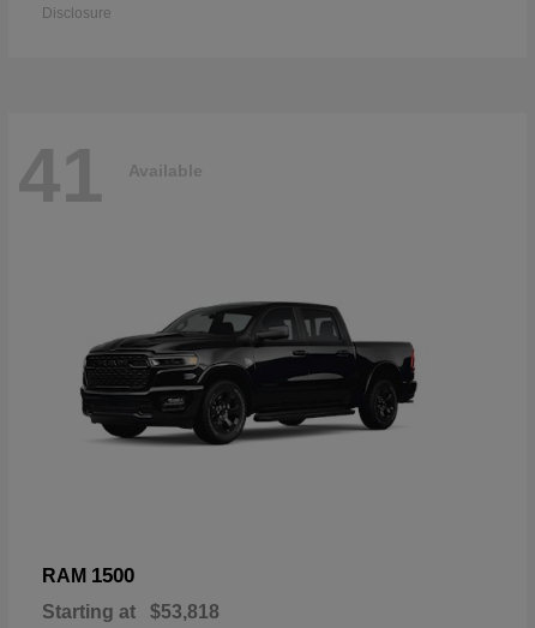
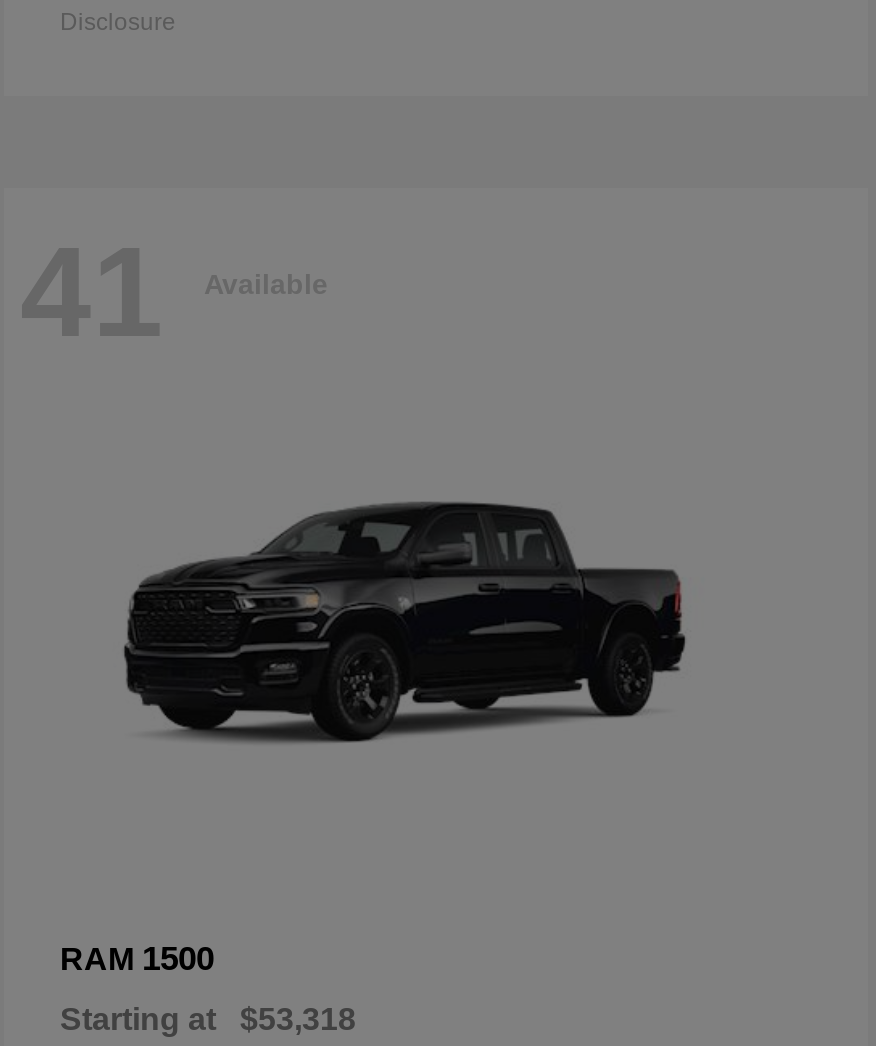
[42,602,220,622] Starting at $53,818 -> [60,1003,356,1037] Starting at $53,318

